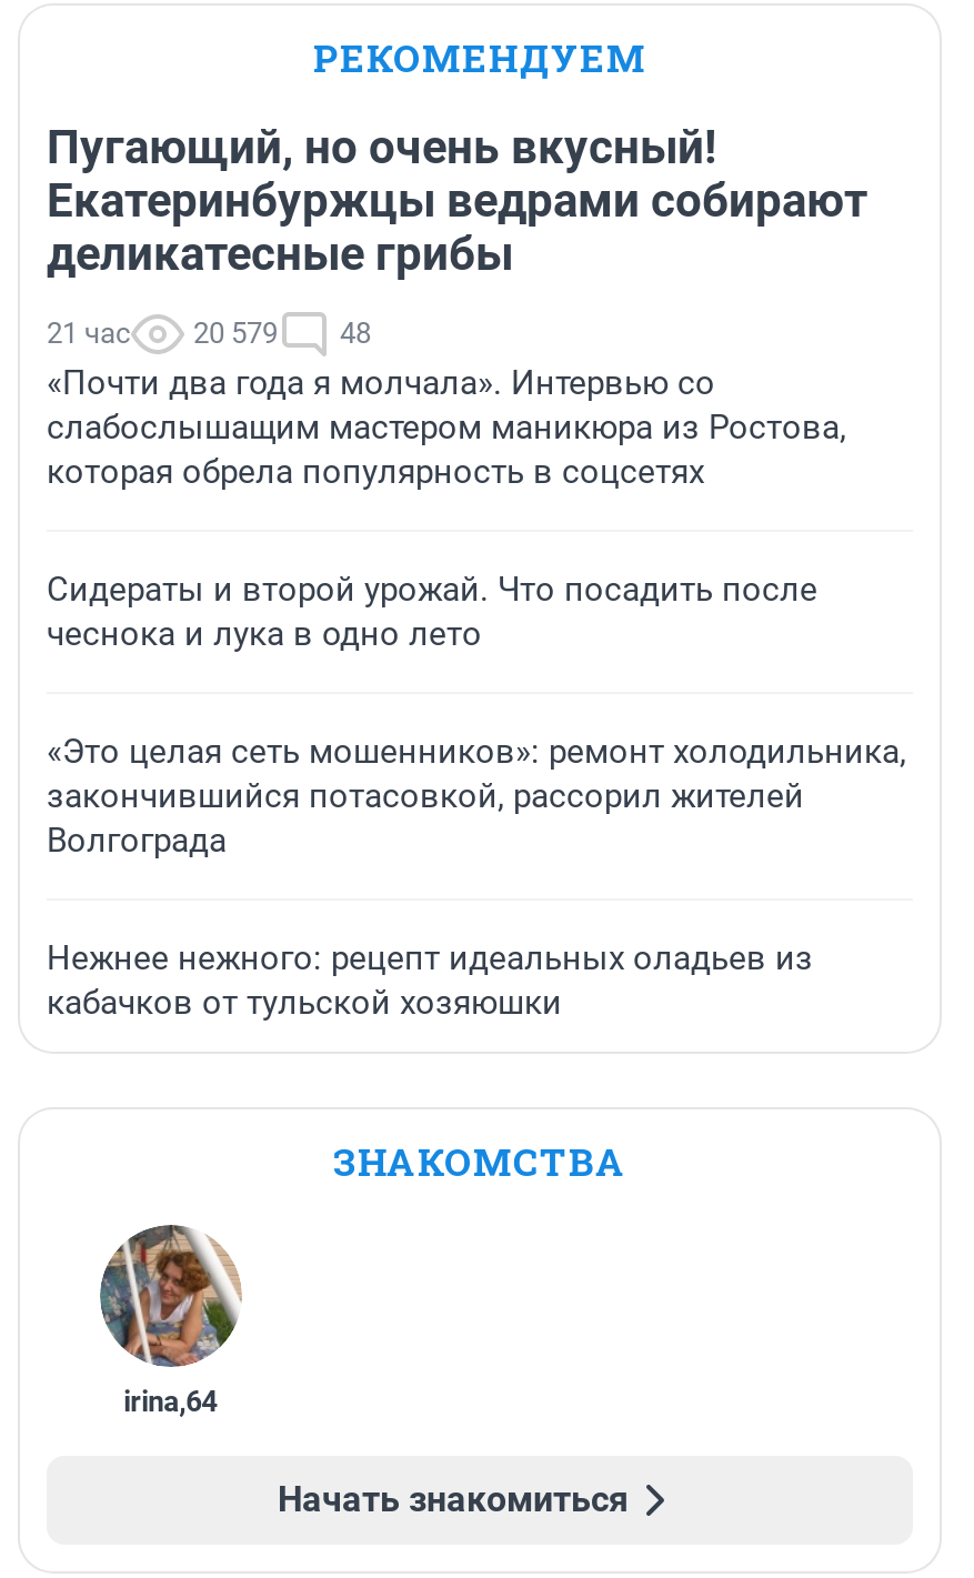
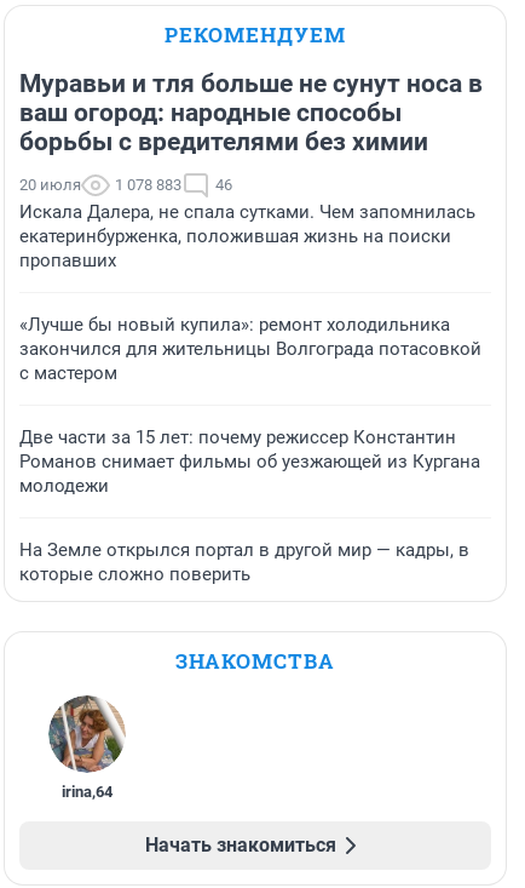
[47,120,868,280] Пугающий, но очень вкусный! | Екатеринбуржцы ведрами собирают | деликатесные грибы -> [19,69,483,156] Муравьи и тля больше не сунут носа в | ваш огород: народные способы | борьбы с вредителями без химии
[47,316,846,491] 21 час | 20 579 | 48 | «Почти два года я молчала». Интервью со | слабослышащим мастером маникюра из Ростова, | которая обрела популярность в соцсетях -> [19,175,475,271] 20 июля | 1 078 883 | 46 | Искала Далера, не спала сутками. Чем запомнилась | екатеринбурженка, положившая жизнь на поиски | пропавших
[47,569,817,653] Сидераты и второй урожай. Что посадить после | чеснока и лука в одно лето -> [19,313,481,384] «Лучше бы новый купила»: ремонт холодильника | закончился для жительницы Волгограда потасовкой | с мастером
[47,731,906,860] «Это целая сеть мошенников»: ремонт холодильника, | закончившийся потасовкой, рассорил жителей | Волгограда -> [19,426,480,496] Две части за 15 лет: почему режиссер Константин | Романов снимает фильмы об уезжающей из Кургана | молодежи
[47,938,813,1022] Нежнее нежного: рецепт идеальных оладьев из | кабачков от тульской хозяюшки -> [19,539,469,585] На Земле открылся портал в другой мир — кадры, в | которые сложно поверить

